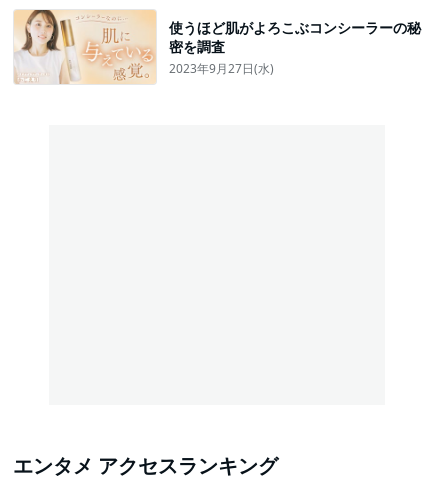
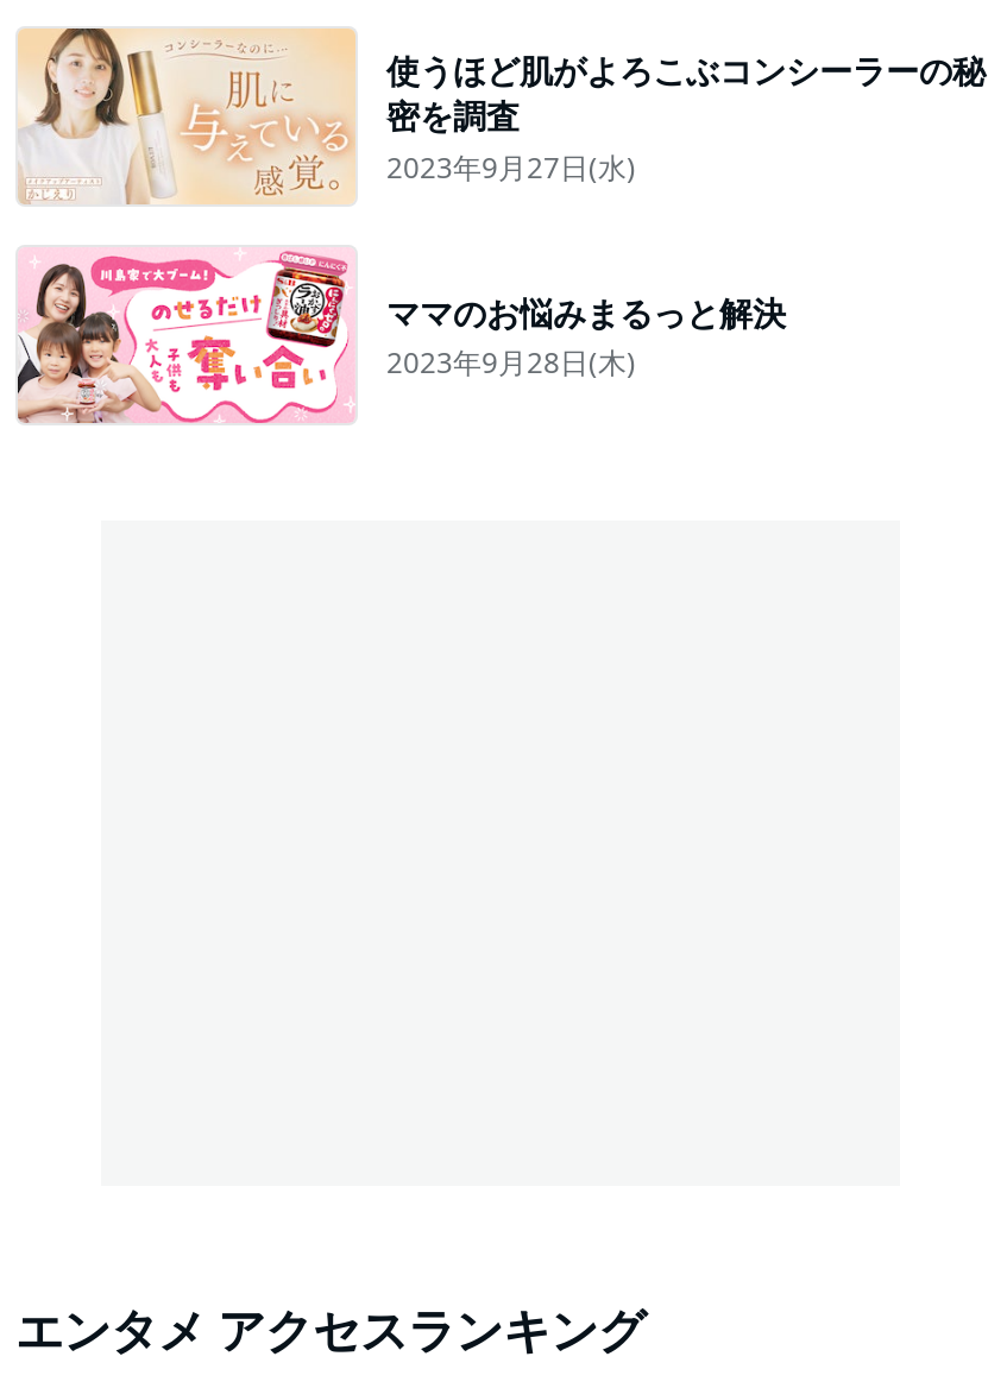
none -> [15,247,786,425] [image] | ママのお悩みまるっと解決 | 2023年9月28日(木)

